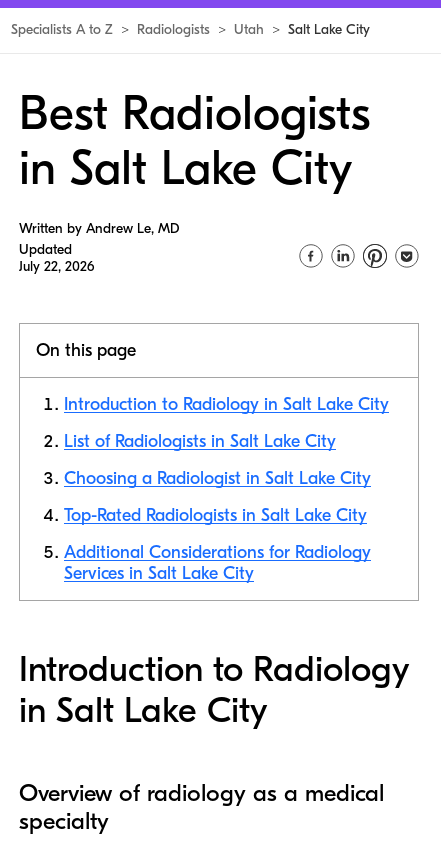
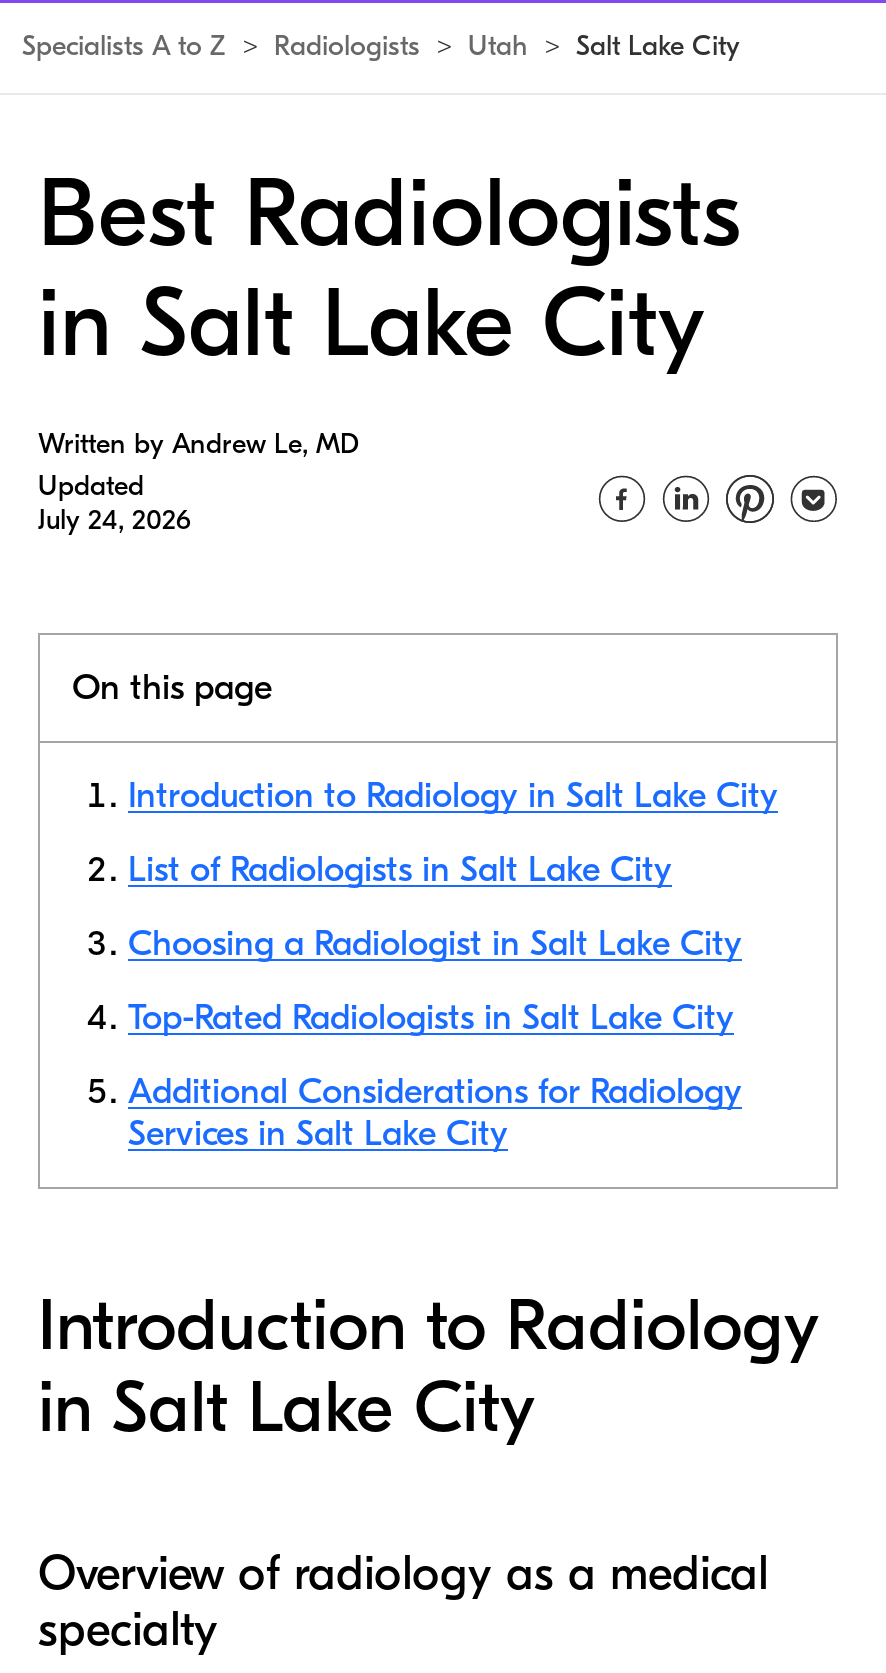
[19,258,94,275] July 22, 2026 -> [38,503,190,537] July 24, 2026

